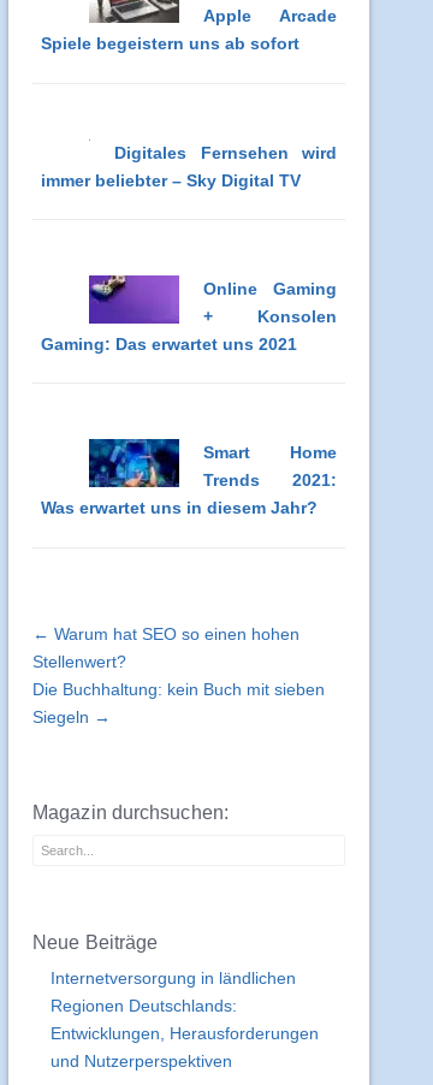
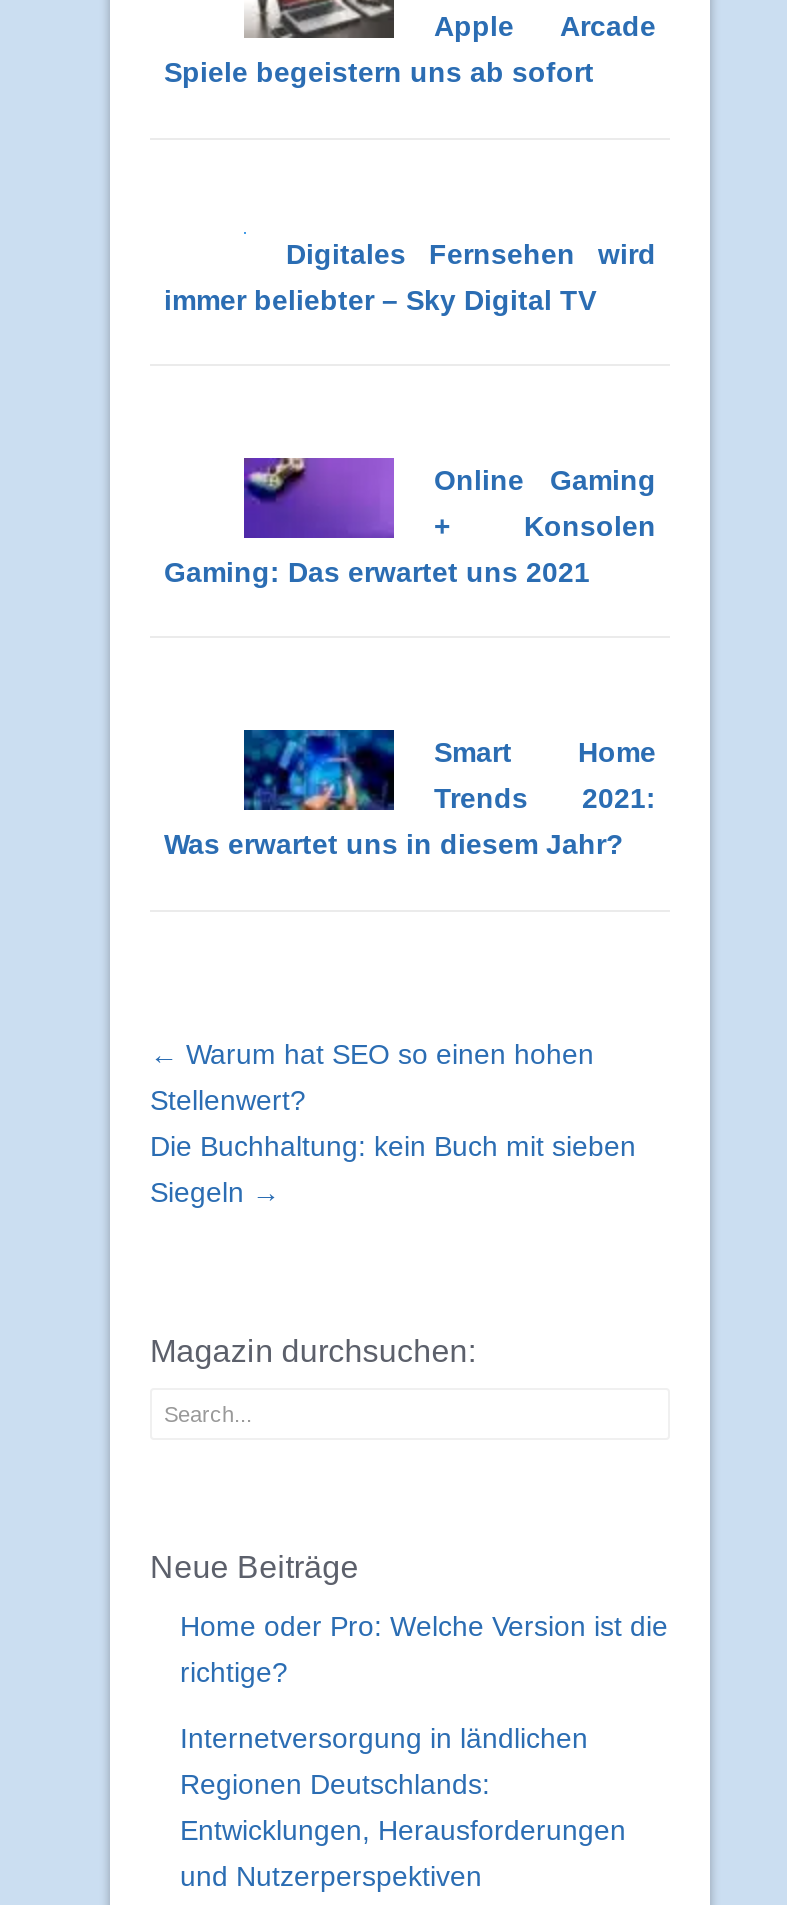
none -> [180,1609,668,1687] Home oder Pro: Welche Version ist die | richtige?

